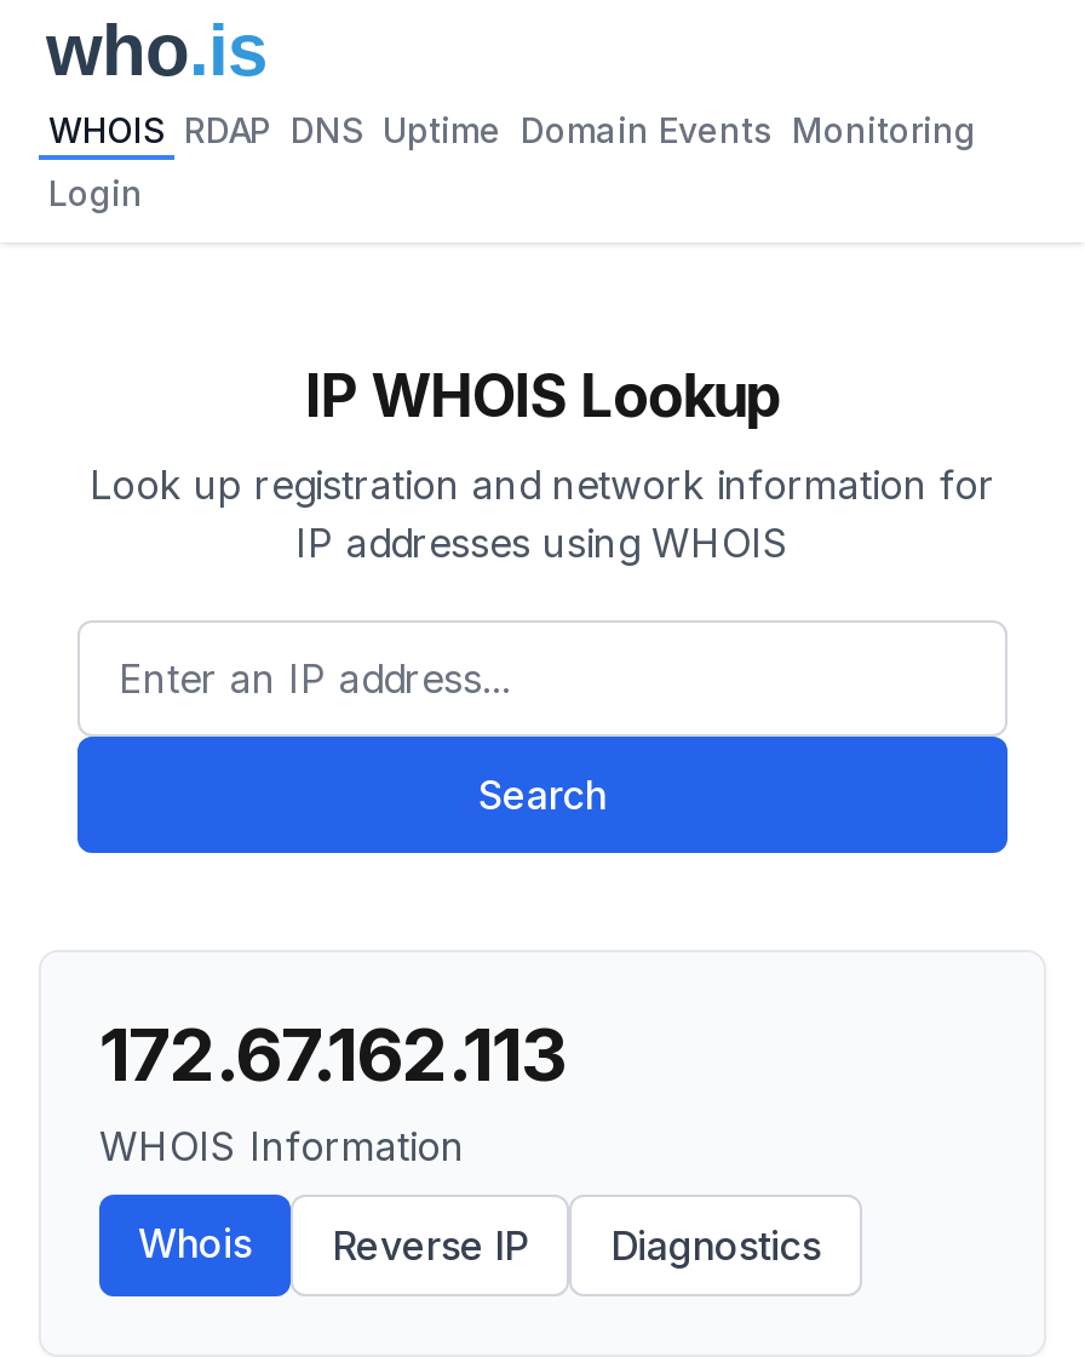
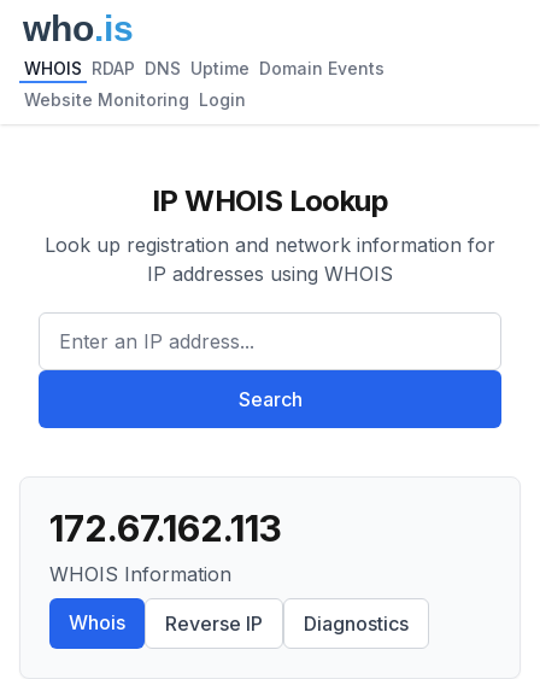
[48,109,976,150] WHOIS RDAP DNS Uptime Domain Events Monitoring -> [24,58,385,78] WHOIS RDAP DNS Uptime Domain Events
[48,172,143,213] Login -> [24,89,246,110] Website Monitoring Login

